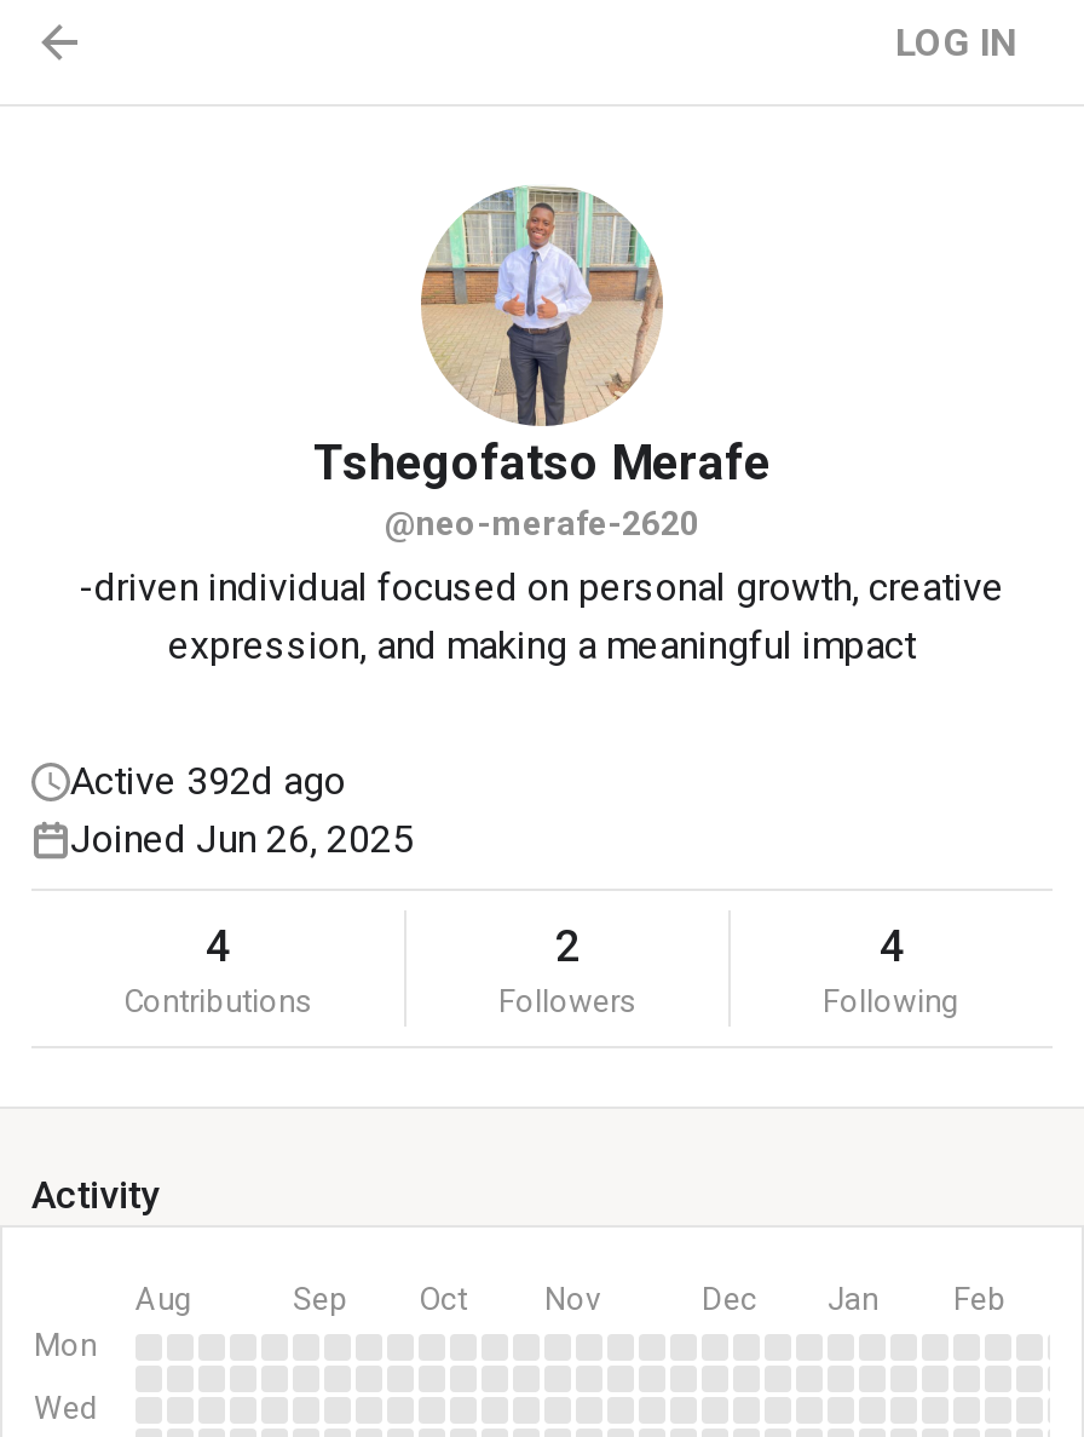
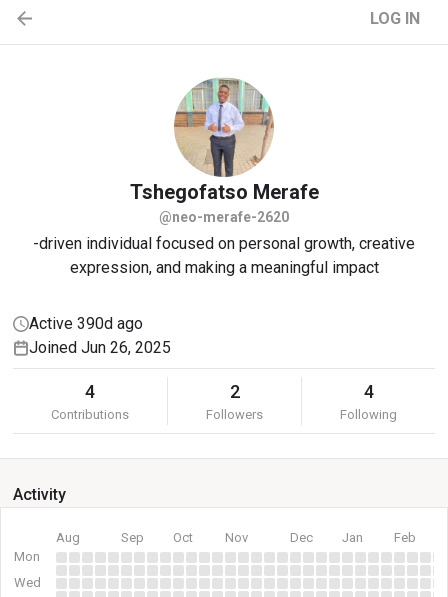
[70,758,346,804] Active 392d ago -> [29,314,143,333] Active 390d ago

